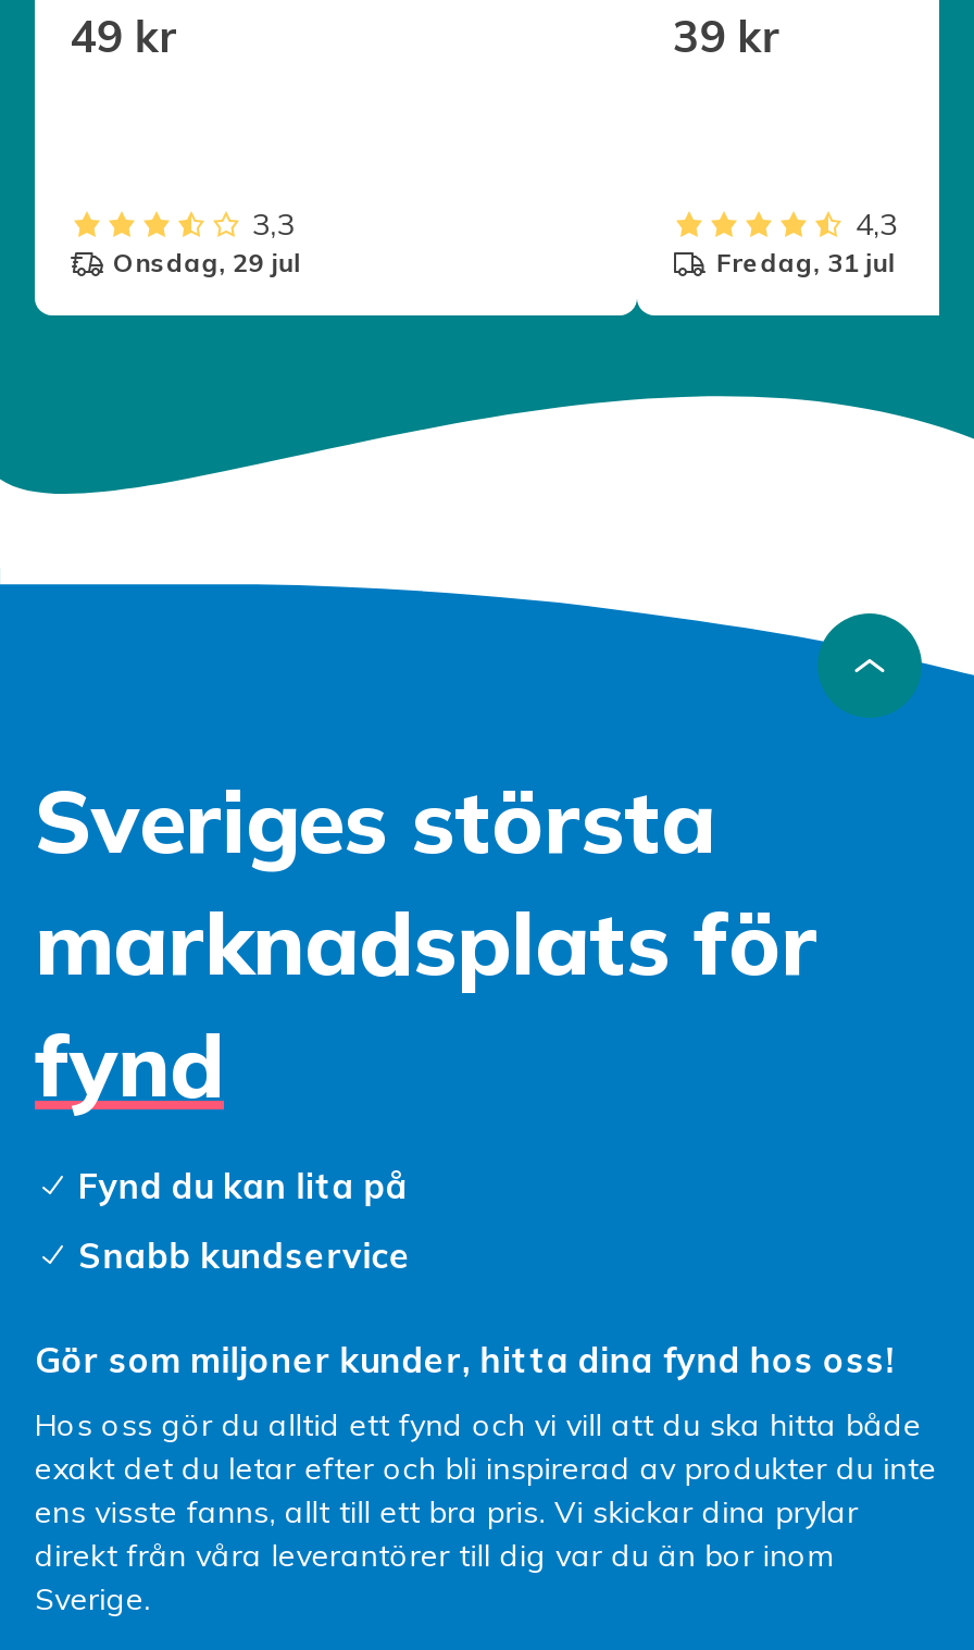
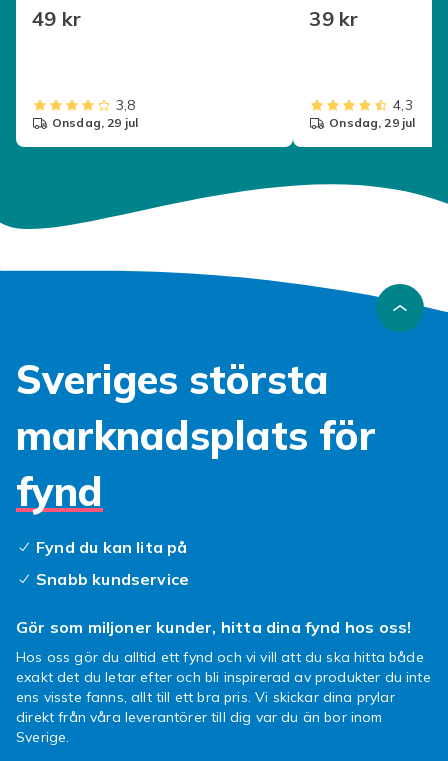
[252,205,295,244] 3,3 -> [116,96,135,114] 3,8
[732,246,894,279] fredag, 31 jul -> [339,115,415,130] onsdag, 29 jul

